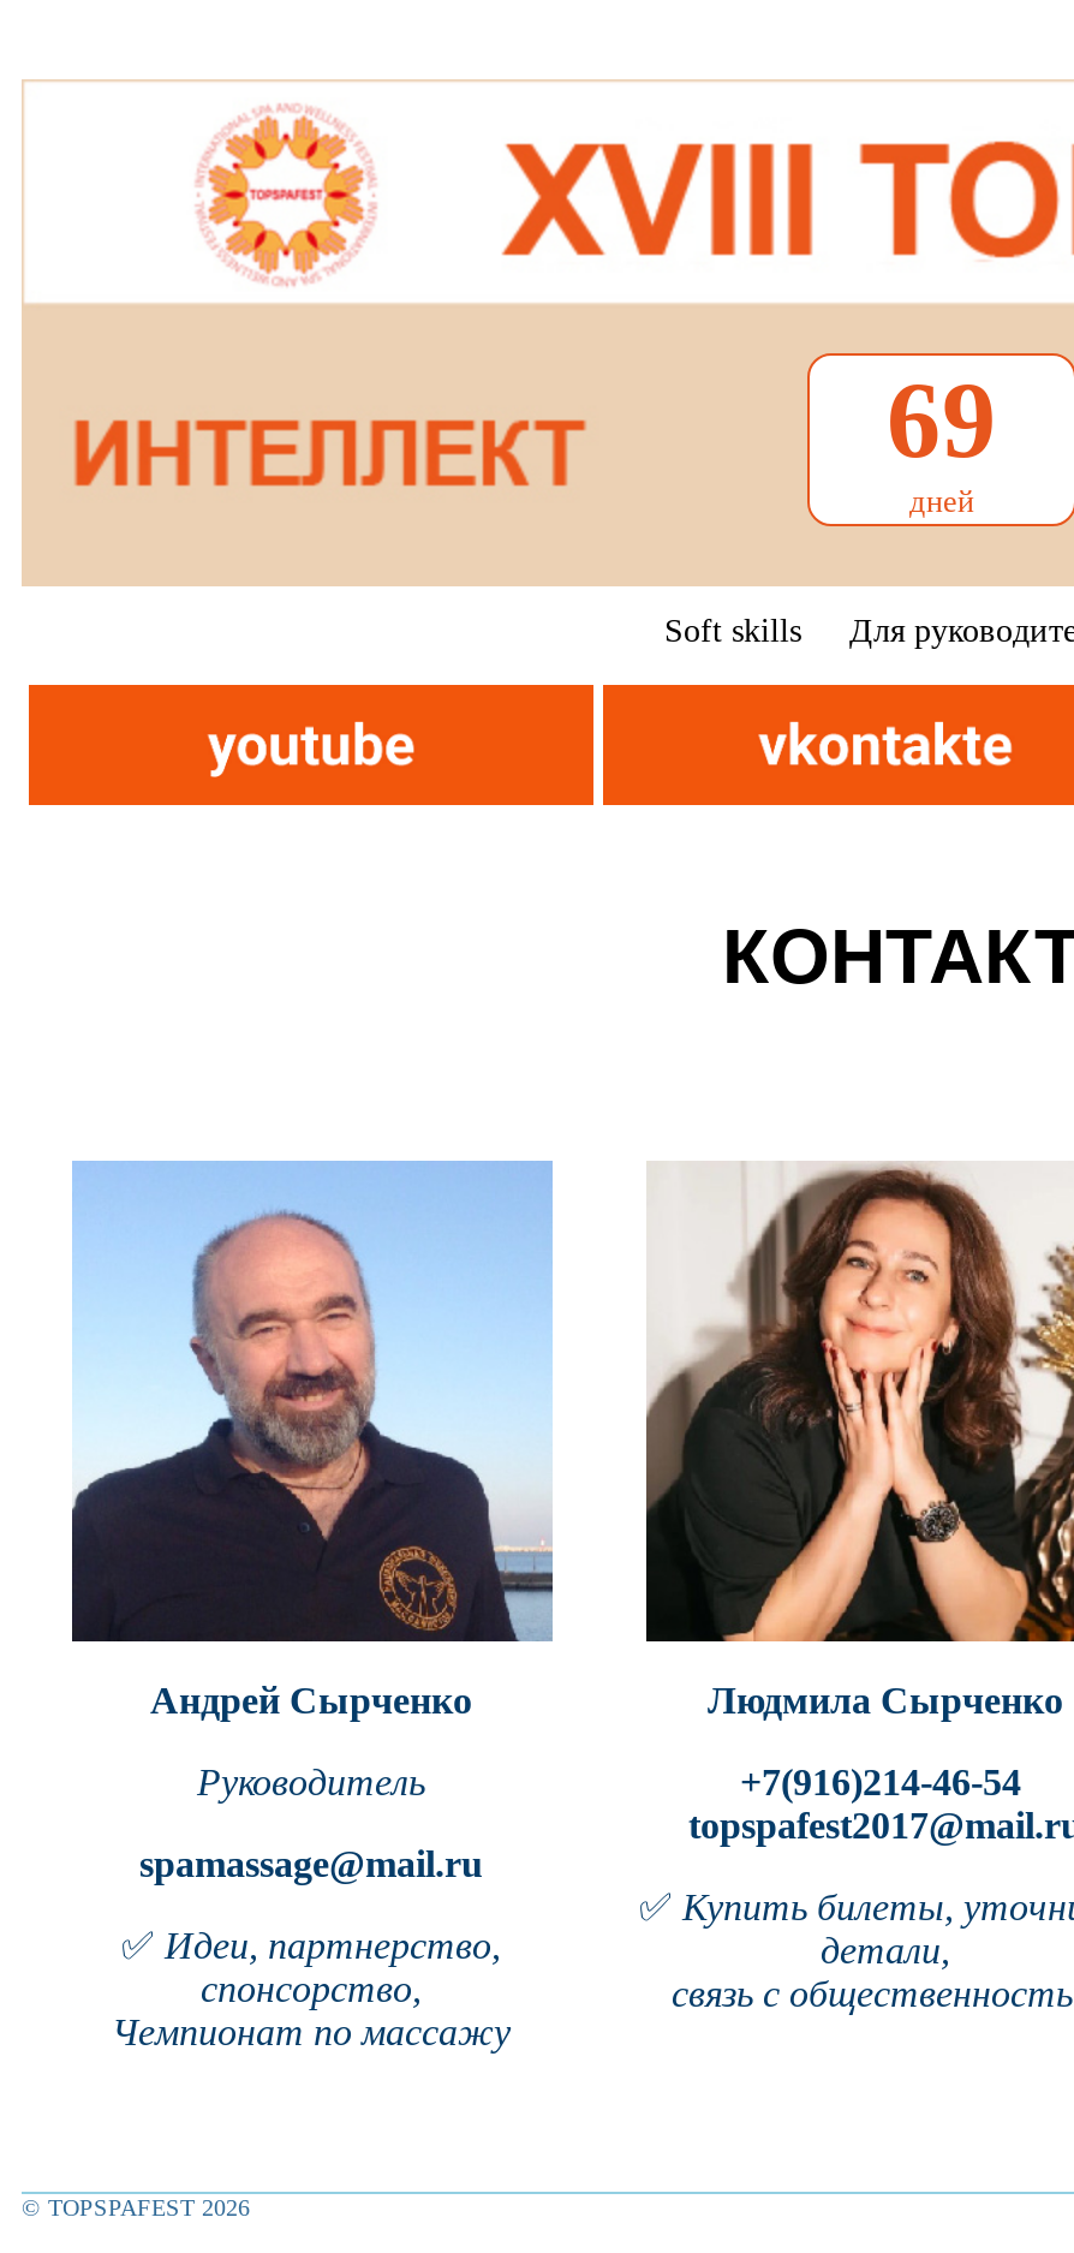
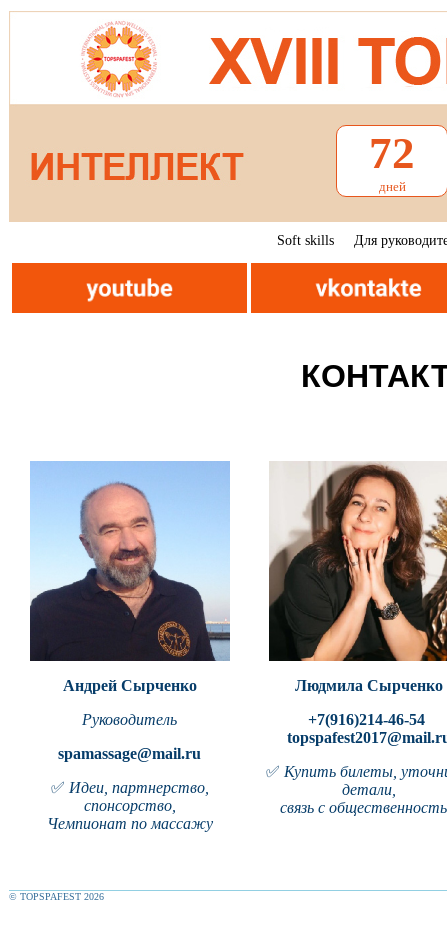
[887,360,997,481] 69 -> [369,128,415,178] 72

